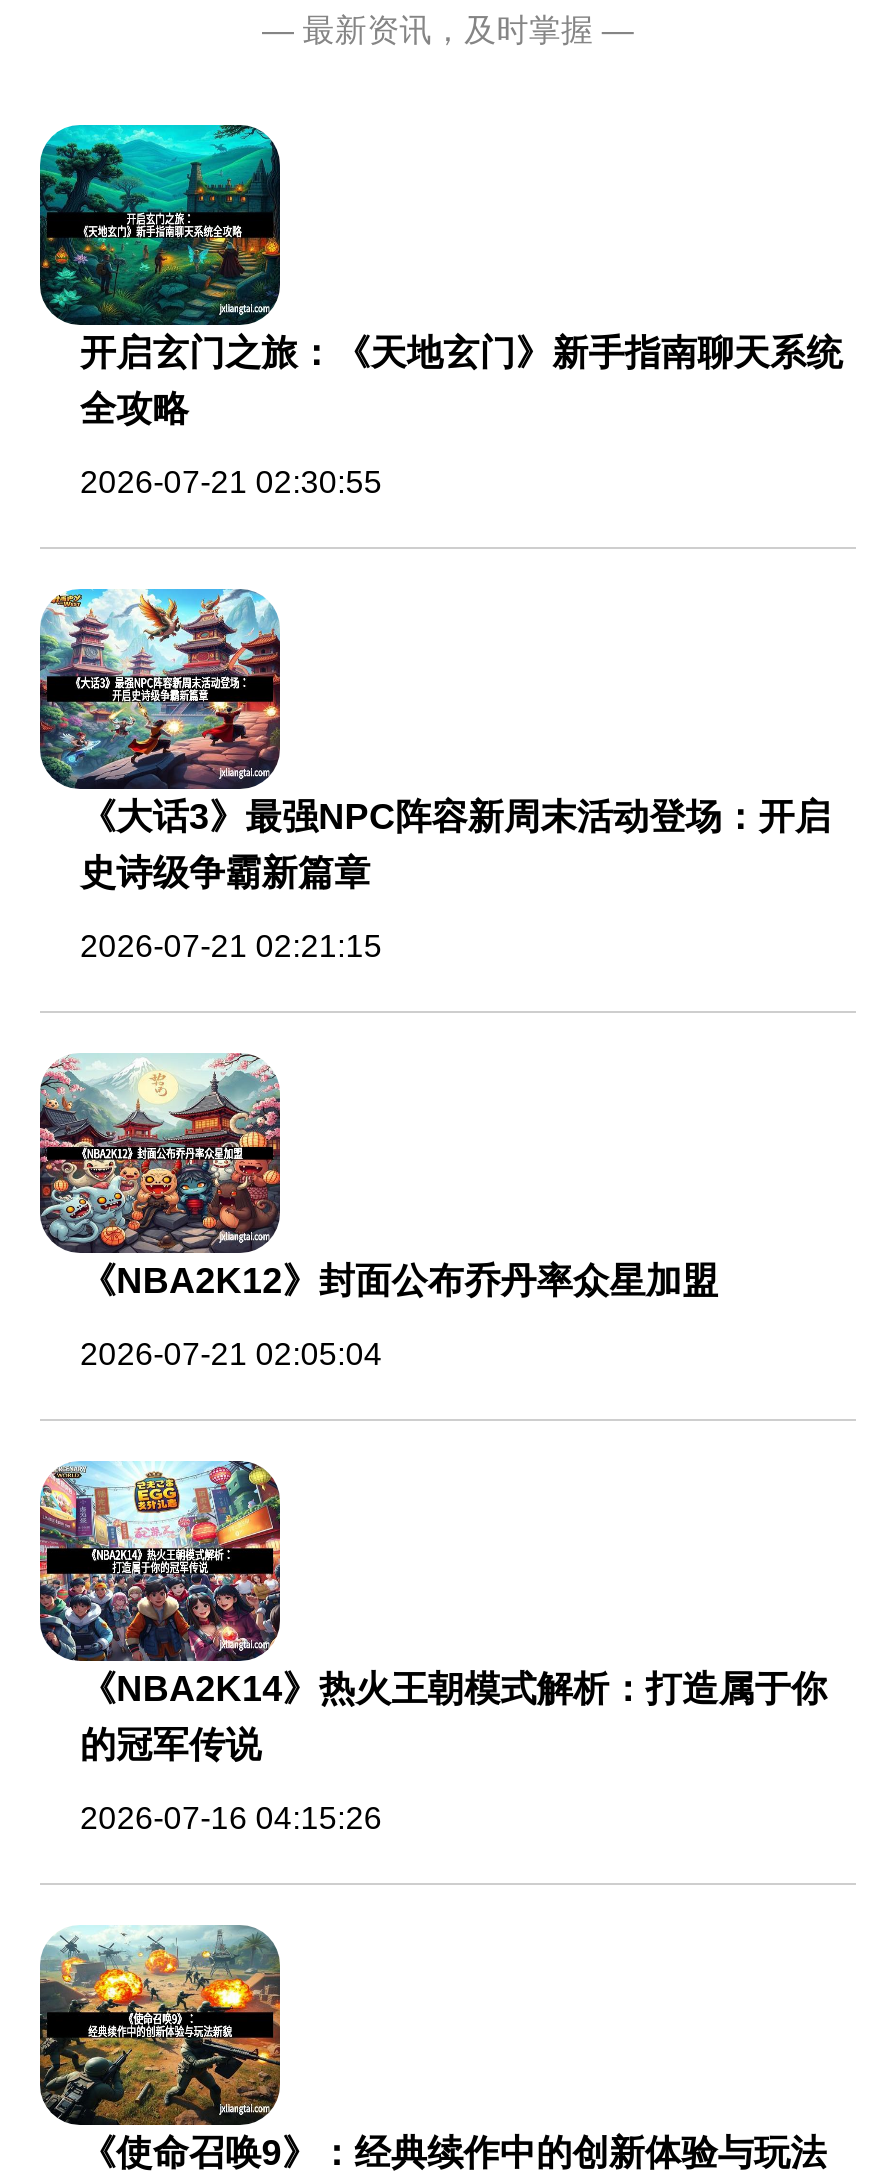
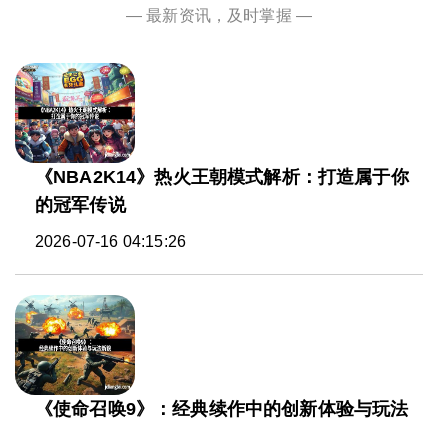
[38,123,843,499] [image] | 开启玄门之旅：《天地玄门》新手指南聊天系统 | 全攻略 | 2026-07-21 02:30:55 -> none
[38,587,831,963] [image] | 《大话3》最强NPC阵容新周末活动登场：开启 | 史诗级争霸新篇章 | 2026-07-21 02:21:15 -> none
[38,1051,718,1371] [image] | 《NBA2K12》封面公布乔丹率众星加盟 | 2026-07-21 02:05:04 -> none

